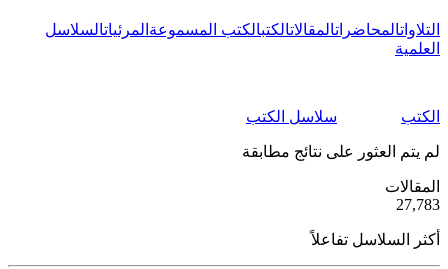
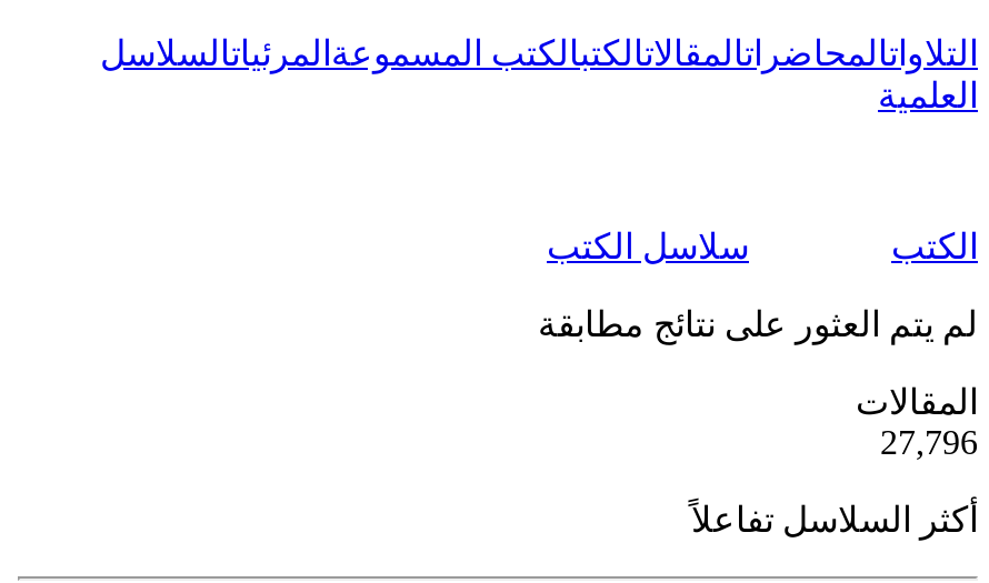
[396,196,440,213] 27,783 -> [880,422,978,460] 27,796

